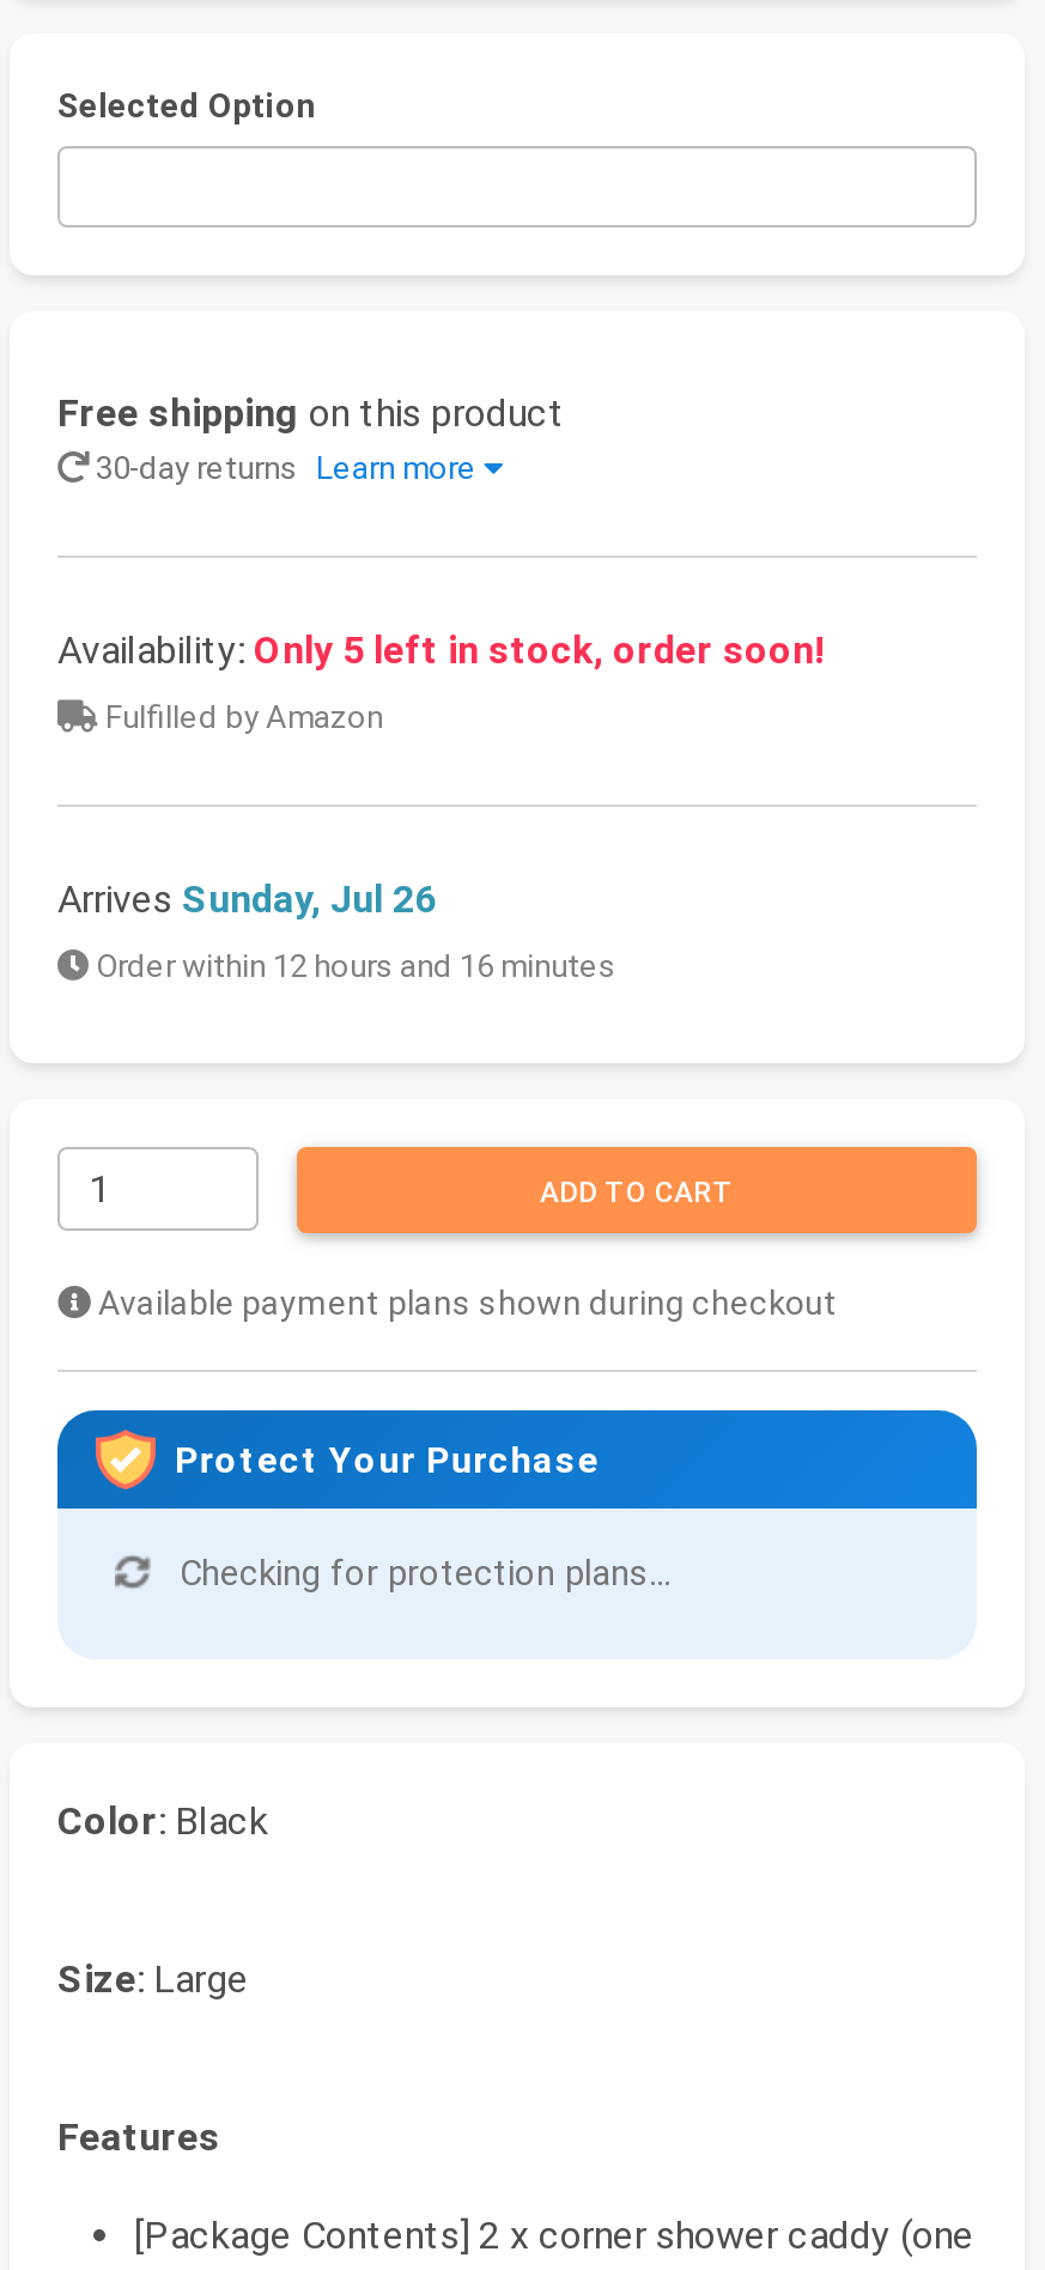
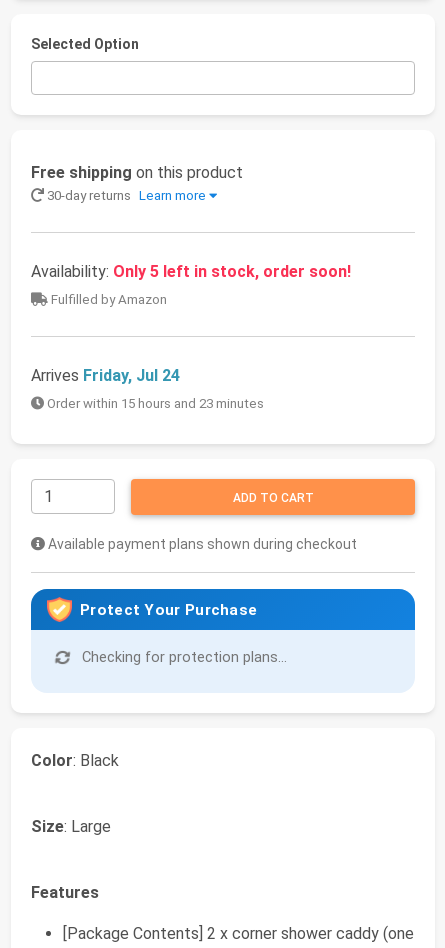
[57,877,436,923] Arrives Sunday, Jul 26 -> [31,366,180,385] Arrives Friday, Jul 24
[89,949,615,985] Order within 12 hours and 16 minutes -> [44,396,264,411] Order within 15 hours and 23 minutes

